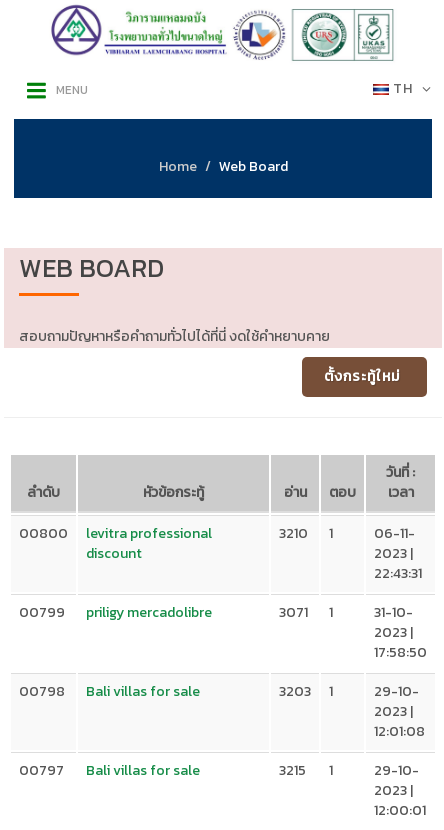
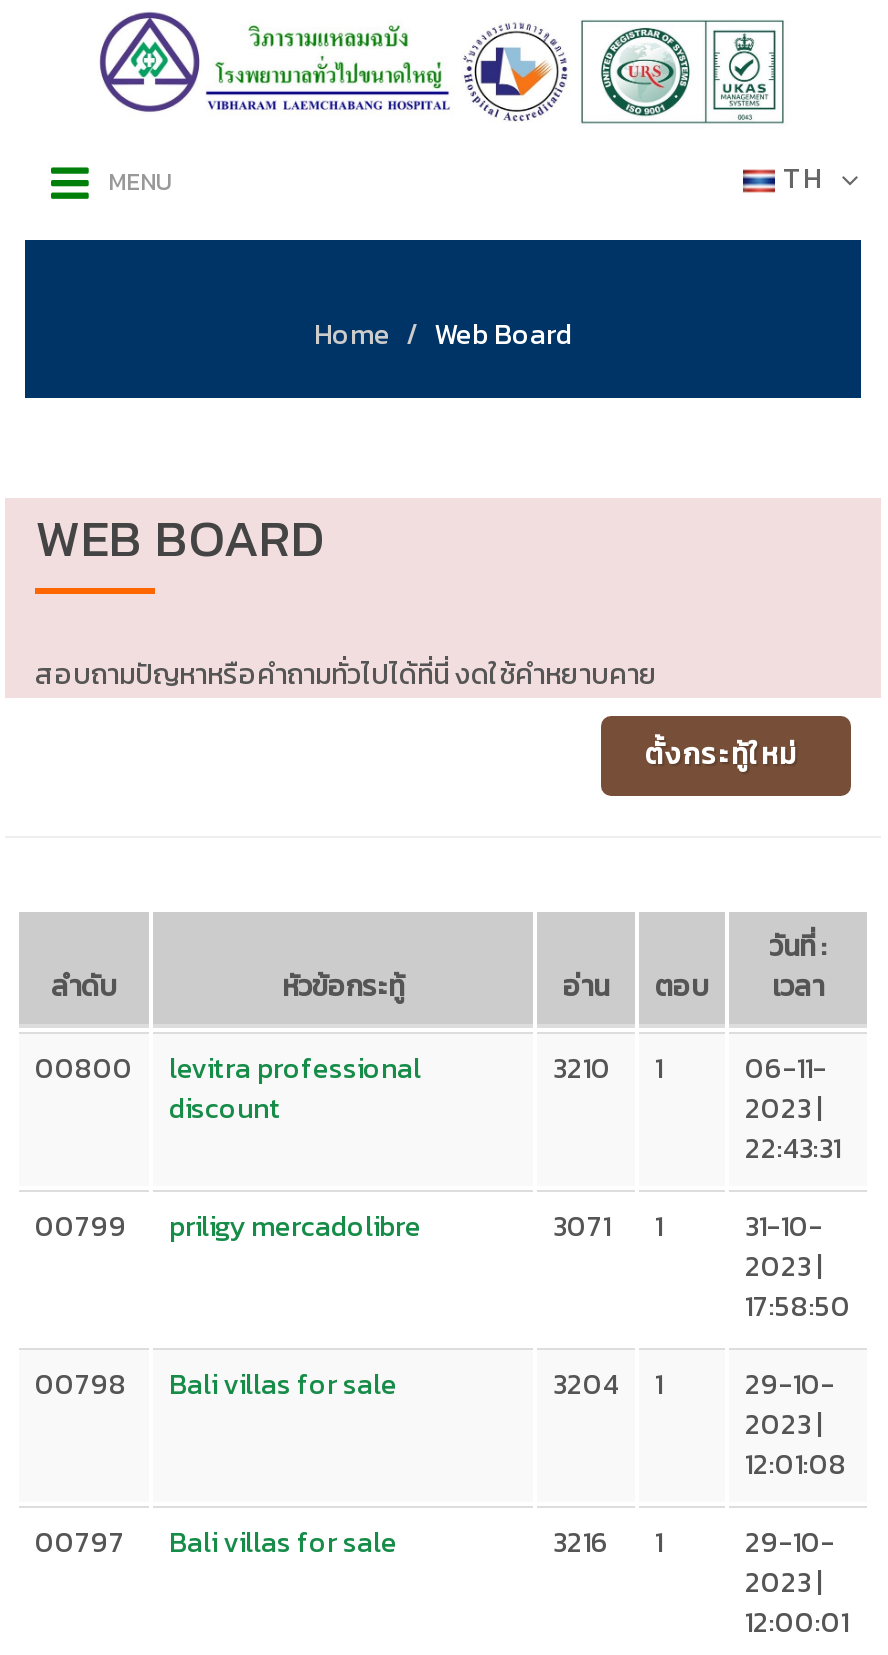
[279,681,311,702] 3203 -> [553,1364,619,1406] 3204
[279,760,306,781] 3215 -> [553,1522,609,1564] 3216

